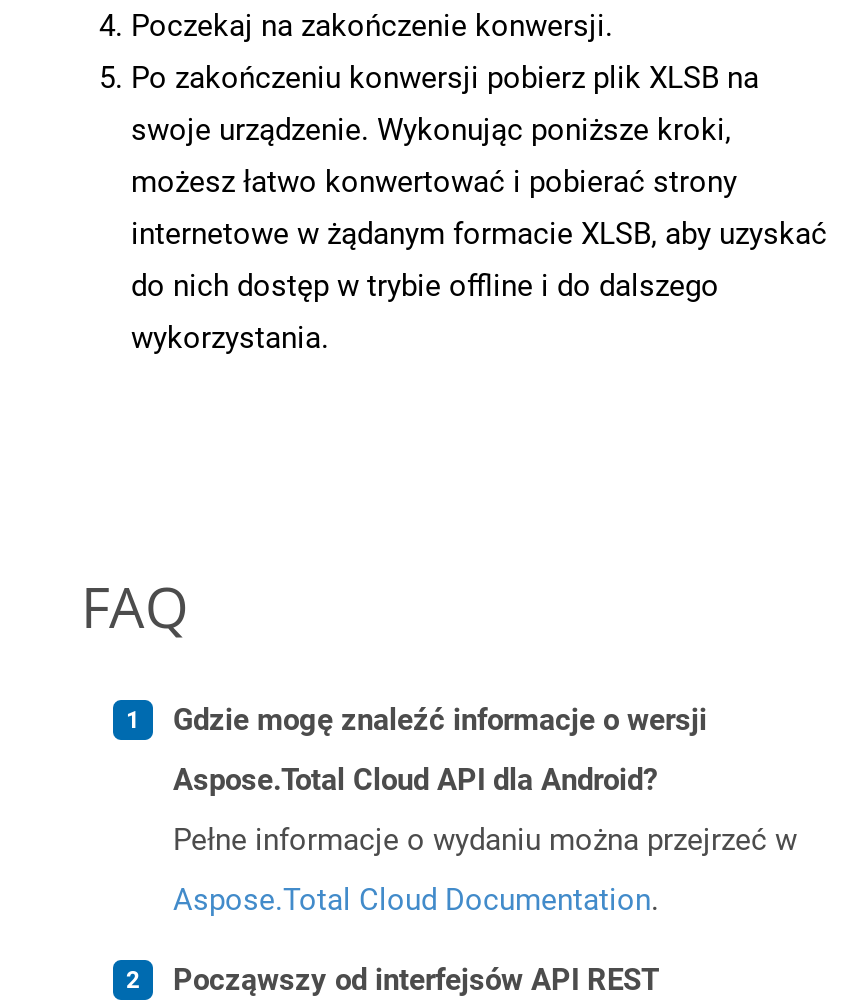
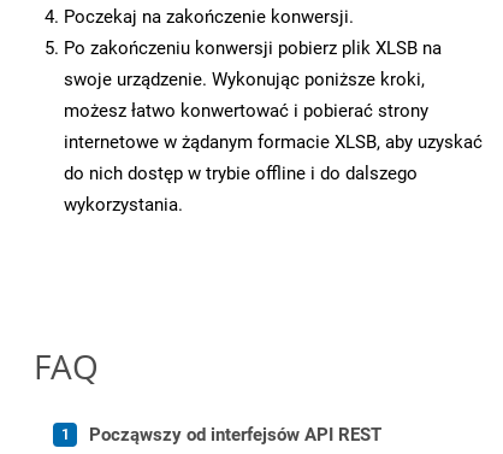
[173,702,797,918] Gdzie mogę znaleźć informacje o wersji | Aspose.Total Cloud API dla Android? | Pełne informacje o wydaniu można przejrzeć w | Aspose.Total Cloud Documentation. -> none

